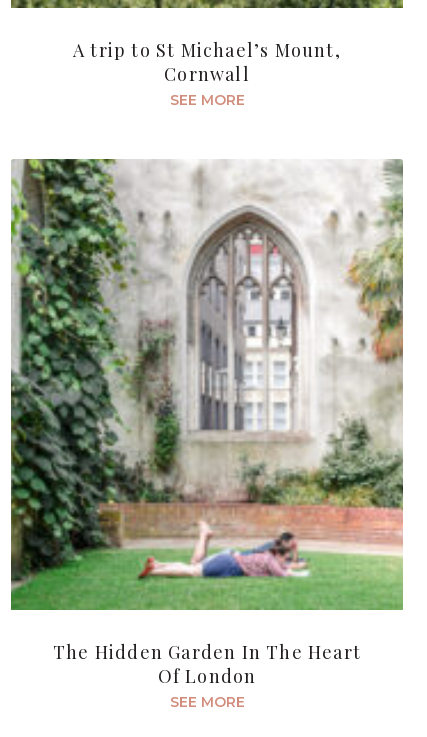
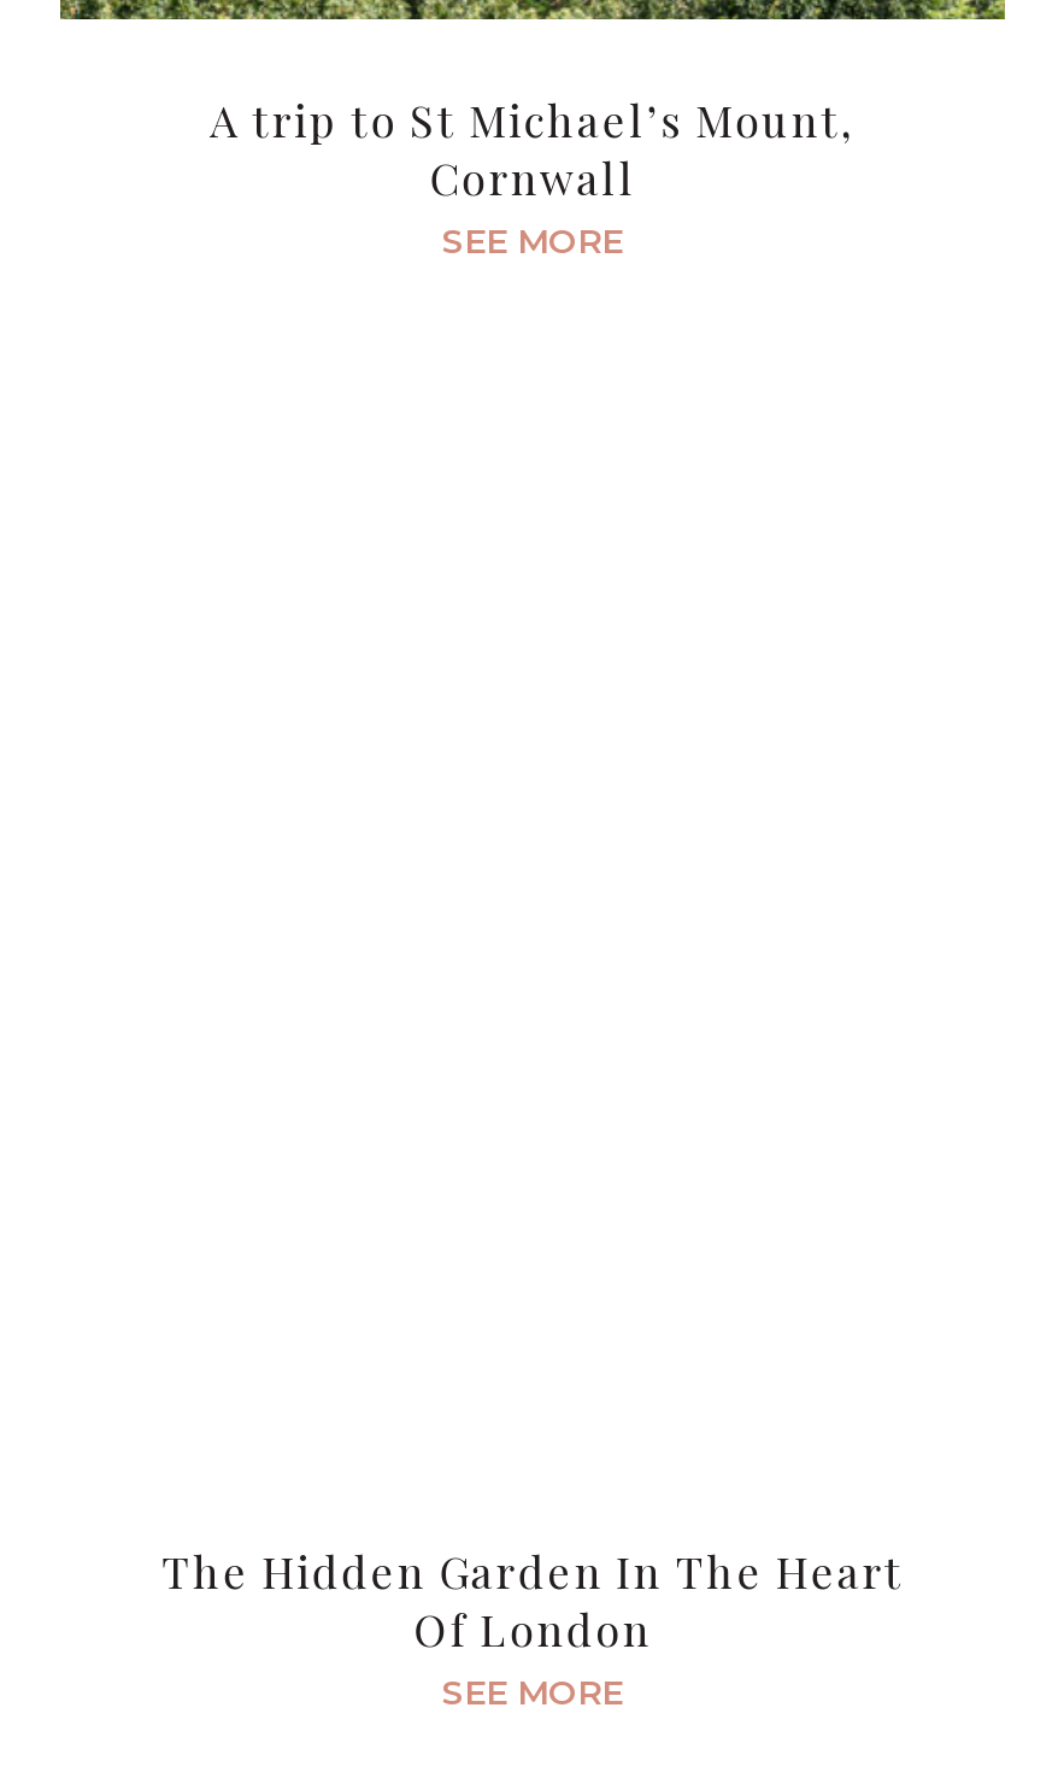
[10,158,404,611] [image] -> none

